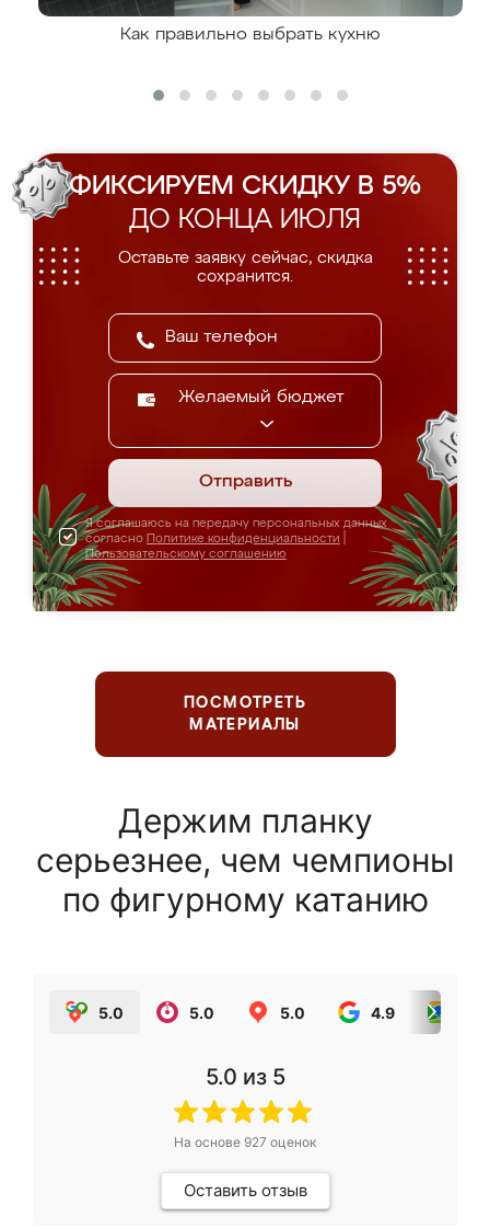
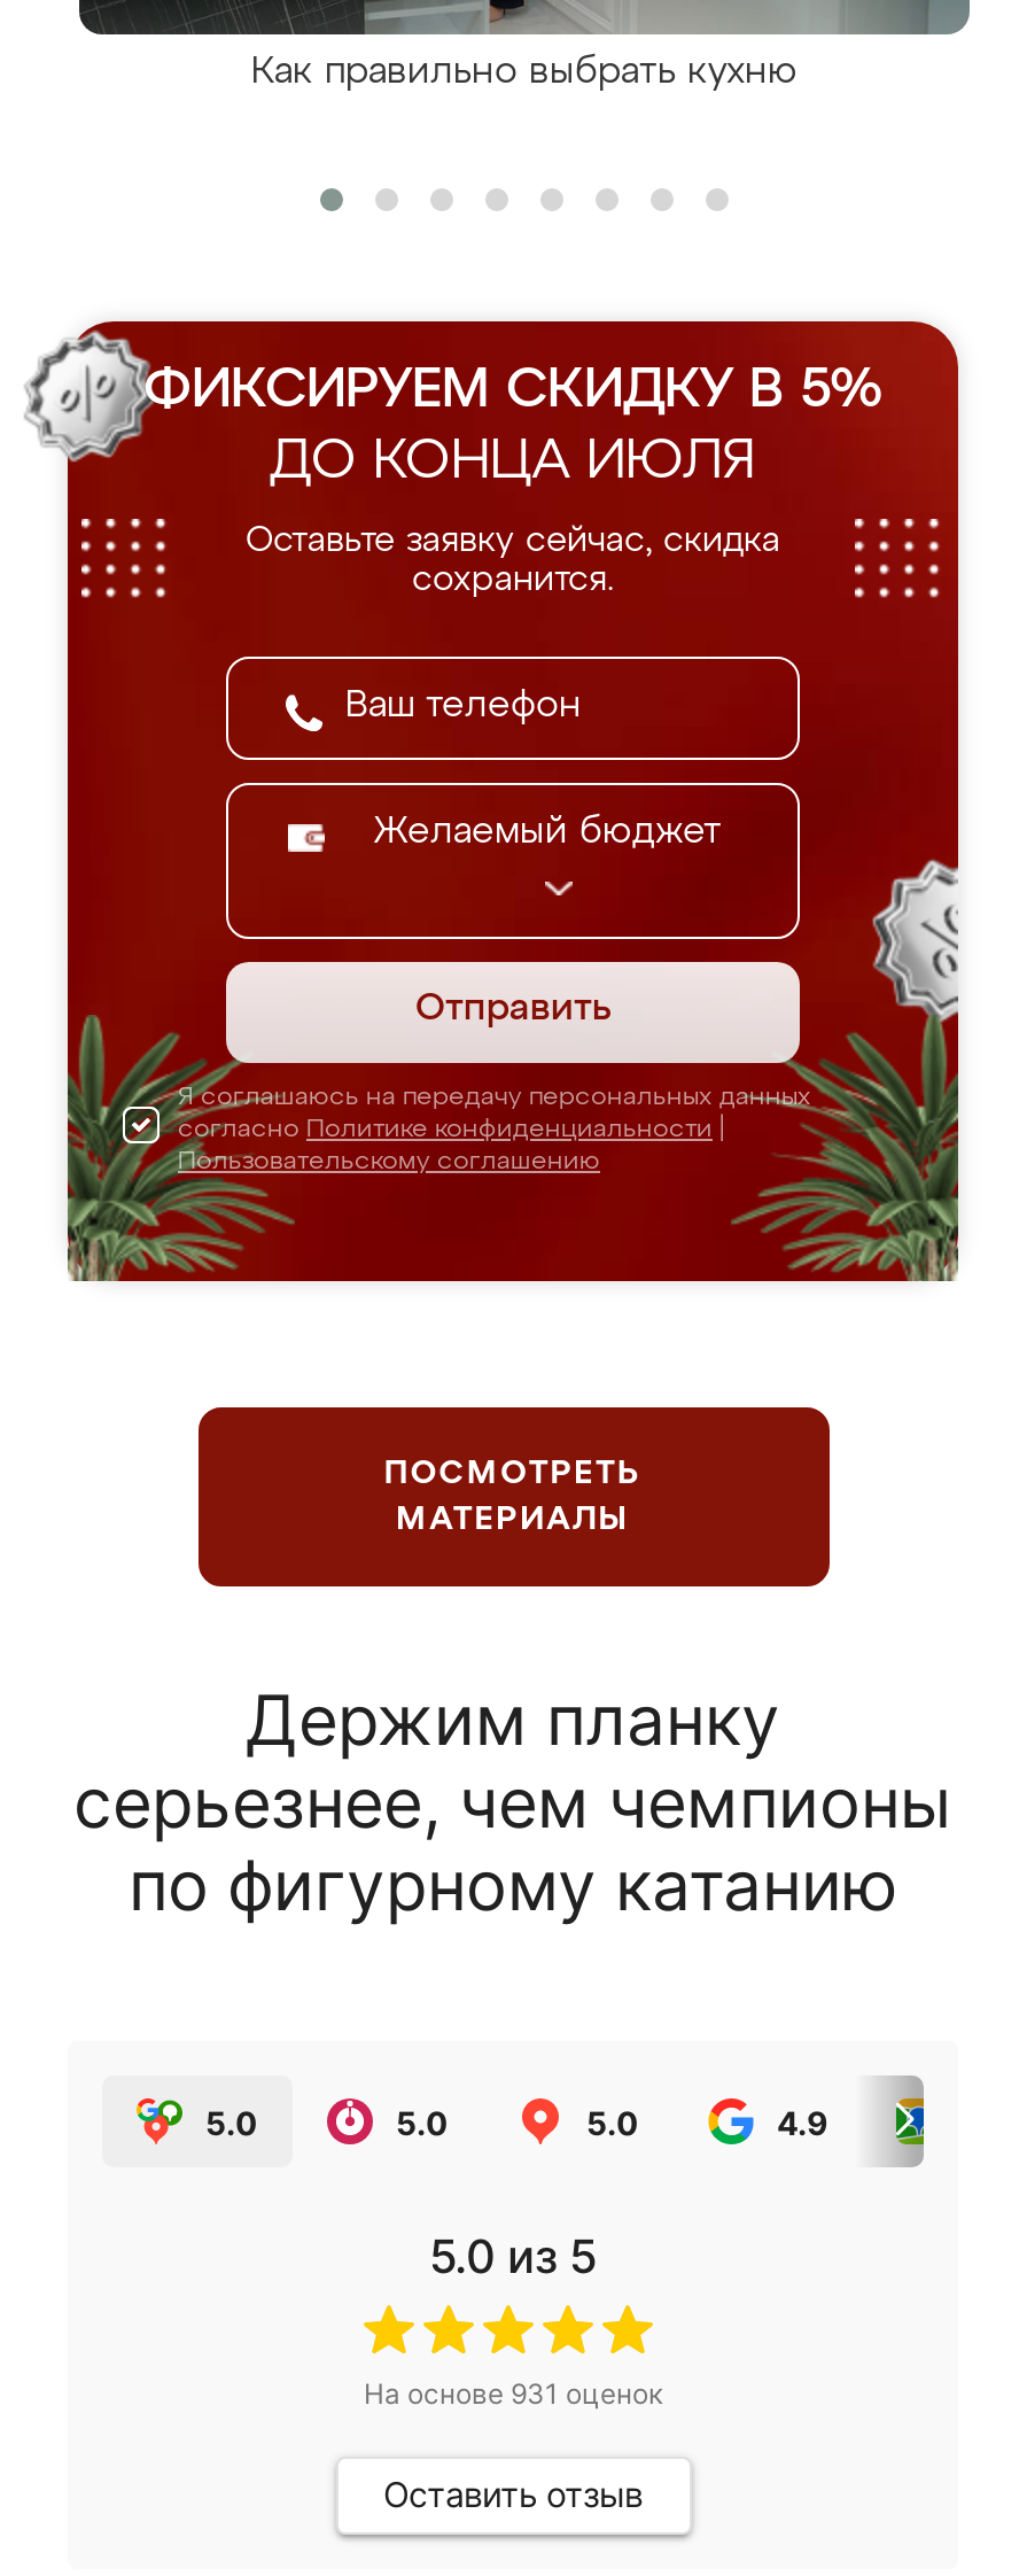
[174,1134,316,1150] На основе 927 оценок -> [364,2376,662,2411] На основе 931 оценок

